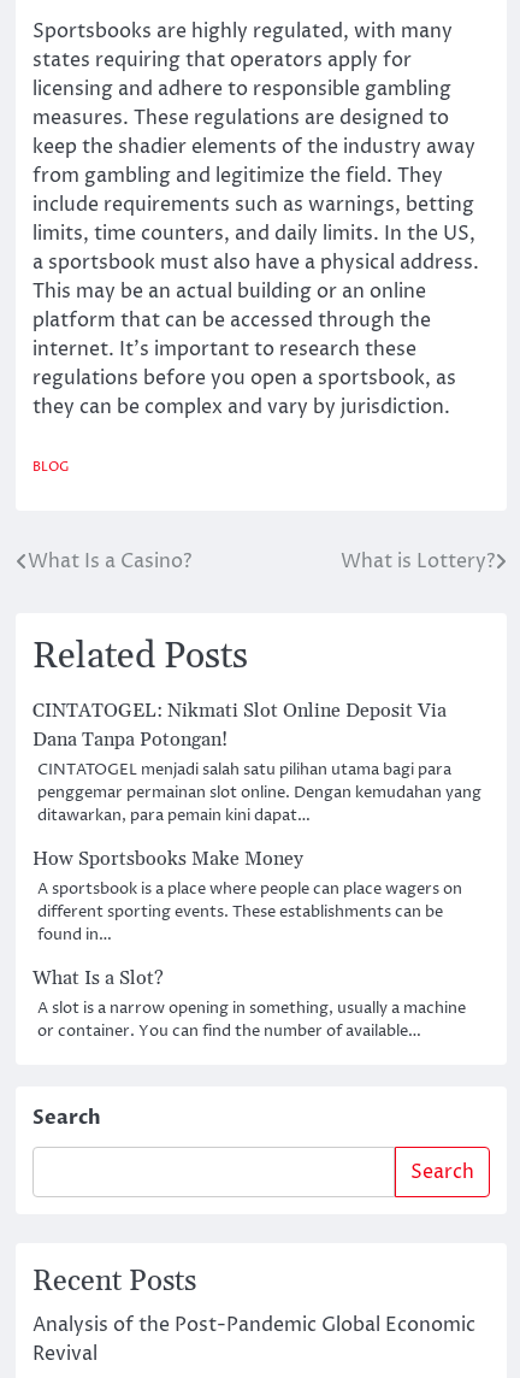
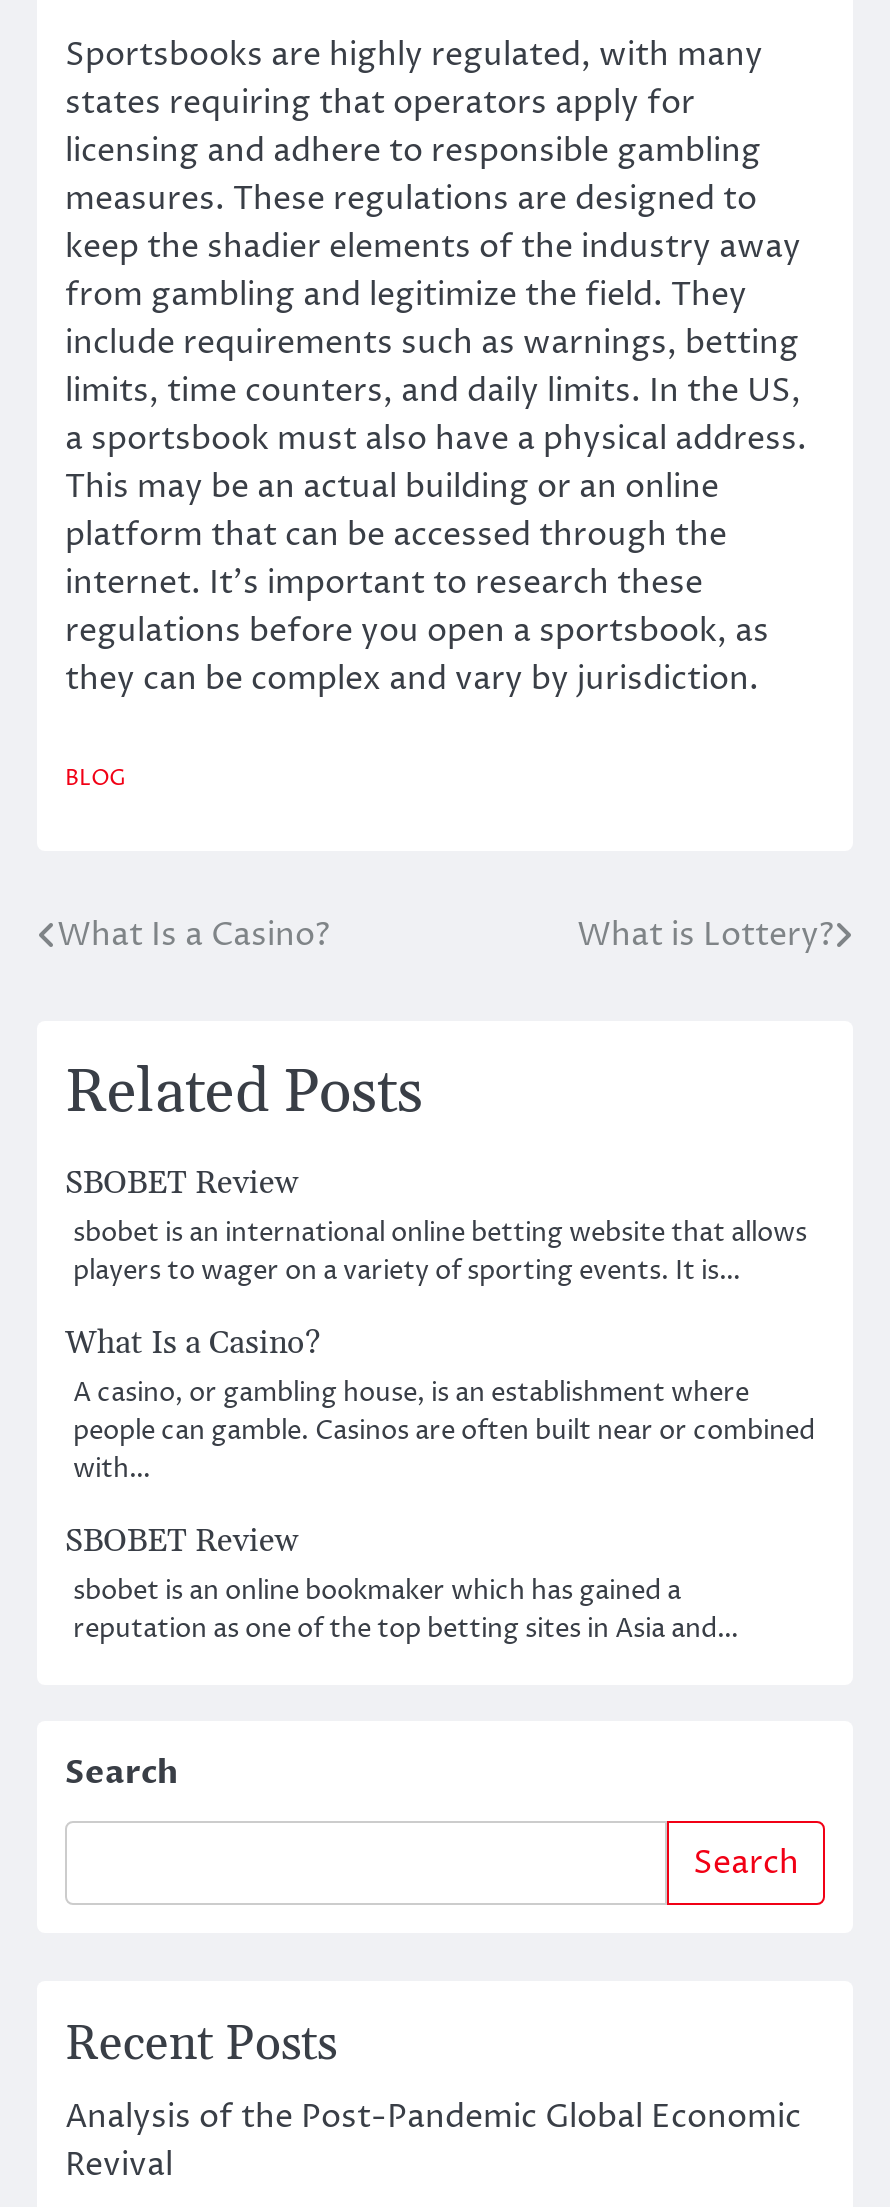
[32,699,481,827] CINTATOGEL: Nikmati Slot Online Deposit Via | Dana Tanpa Potongan! | CINTATOGEL menjadi salah satu pilihan utama bagi para | penggemar permainan slot online. Dengan kemudahan yang | ditawarkan, para pemain kini dapat… -> [65,1164,807,1290] SBOBET Review | sbobet is an international online betting website that allows | players to wager on a variety of sporting events. It is…
[32,847,462,946] How Sportsbooks Make Money | A sportsbook is a place where people can place wagers on | different sporting events. These establishments can be | found in… -> [65,1324,815,1488] What Is a Casino? | A casino, or gambling house, is an establishment where | people can gamble. Casinos are often built near or combined | with…
[32,967,466,1042] What Is a Slot? | A slot is a narrow opening in something, usually a machine | or container. You can find the number of available… -> [65,1522,739,1648] SBOBET Review | sbobet is an online bookmaker which has gained a | reputation as one of the top betting sites in Asia and…

